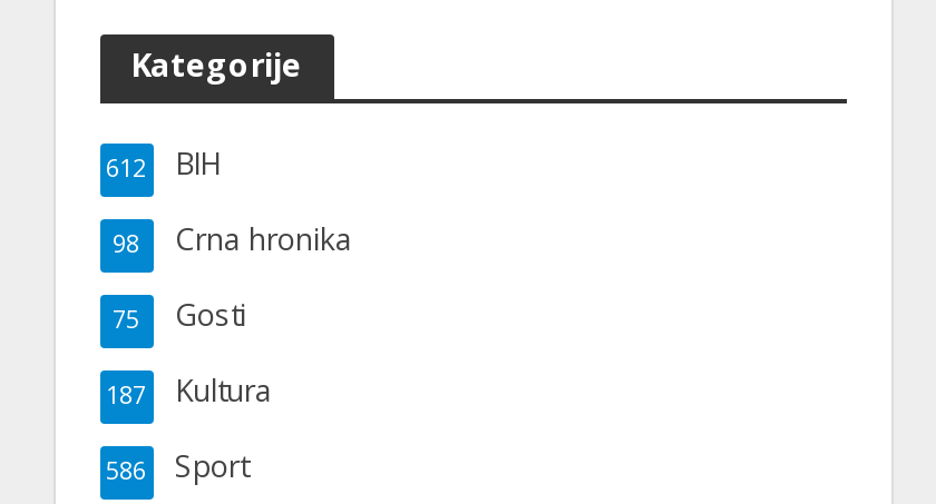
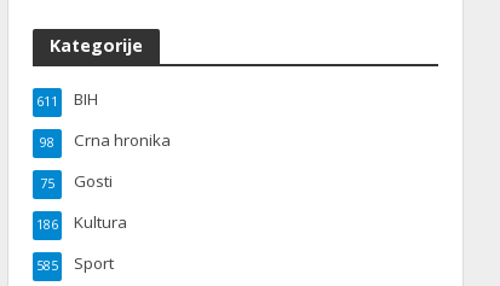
[106,143,220,183] 612 BIH -> [36,88,97,110] 611 BIH
[106,370,273,410] 187 Kultura -> [36,211,127,233] 186 Kultura
[106,445,248,485] 586 Sport -> [36,252,113,274] 585 Sport

